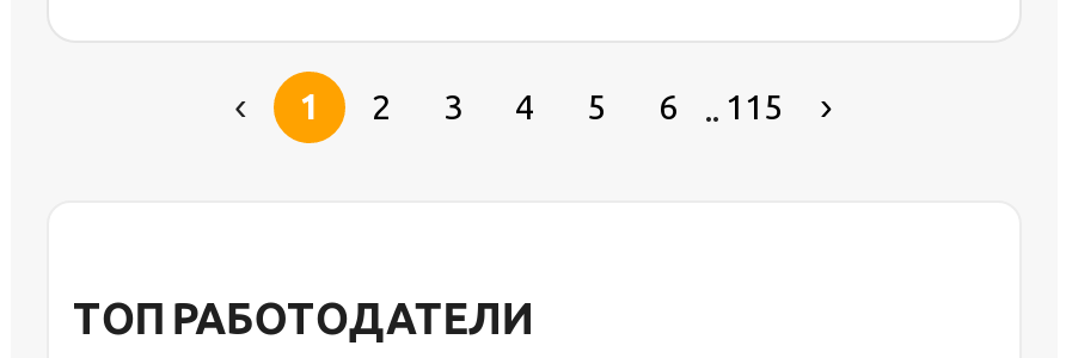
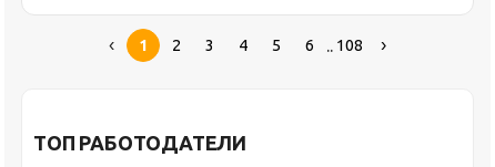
[300,86,783,129] 1 2 3 4 5 6 .. 115 -> [139,35,363,55] 1 2 3 4 5 6 .. 108

